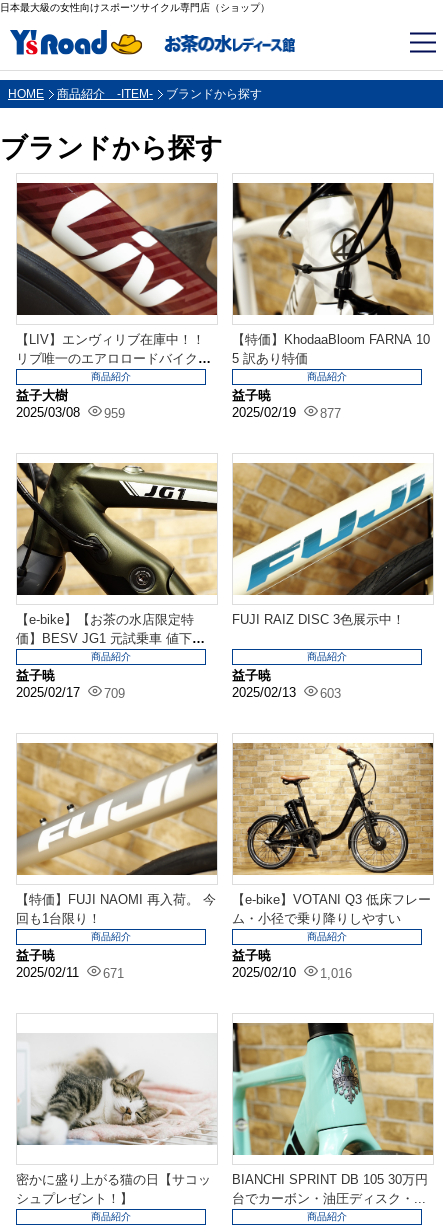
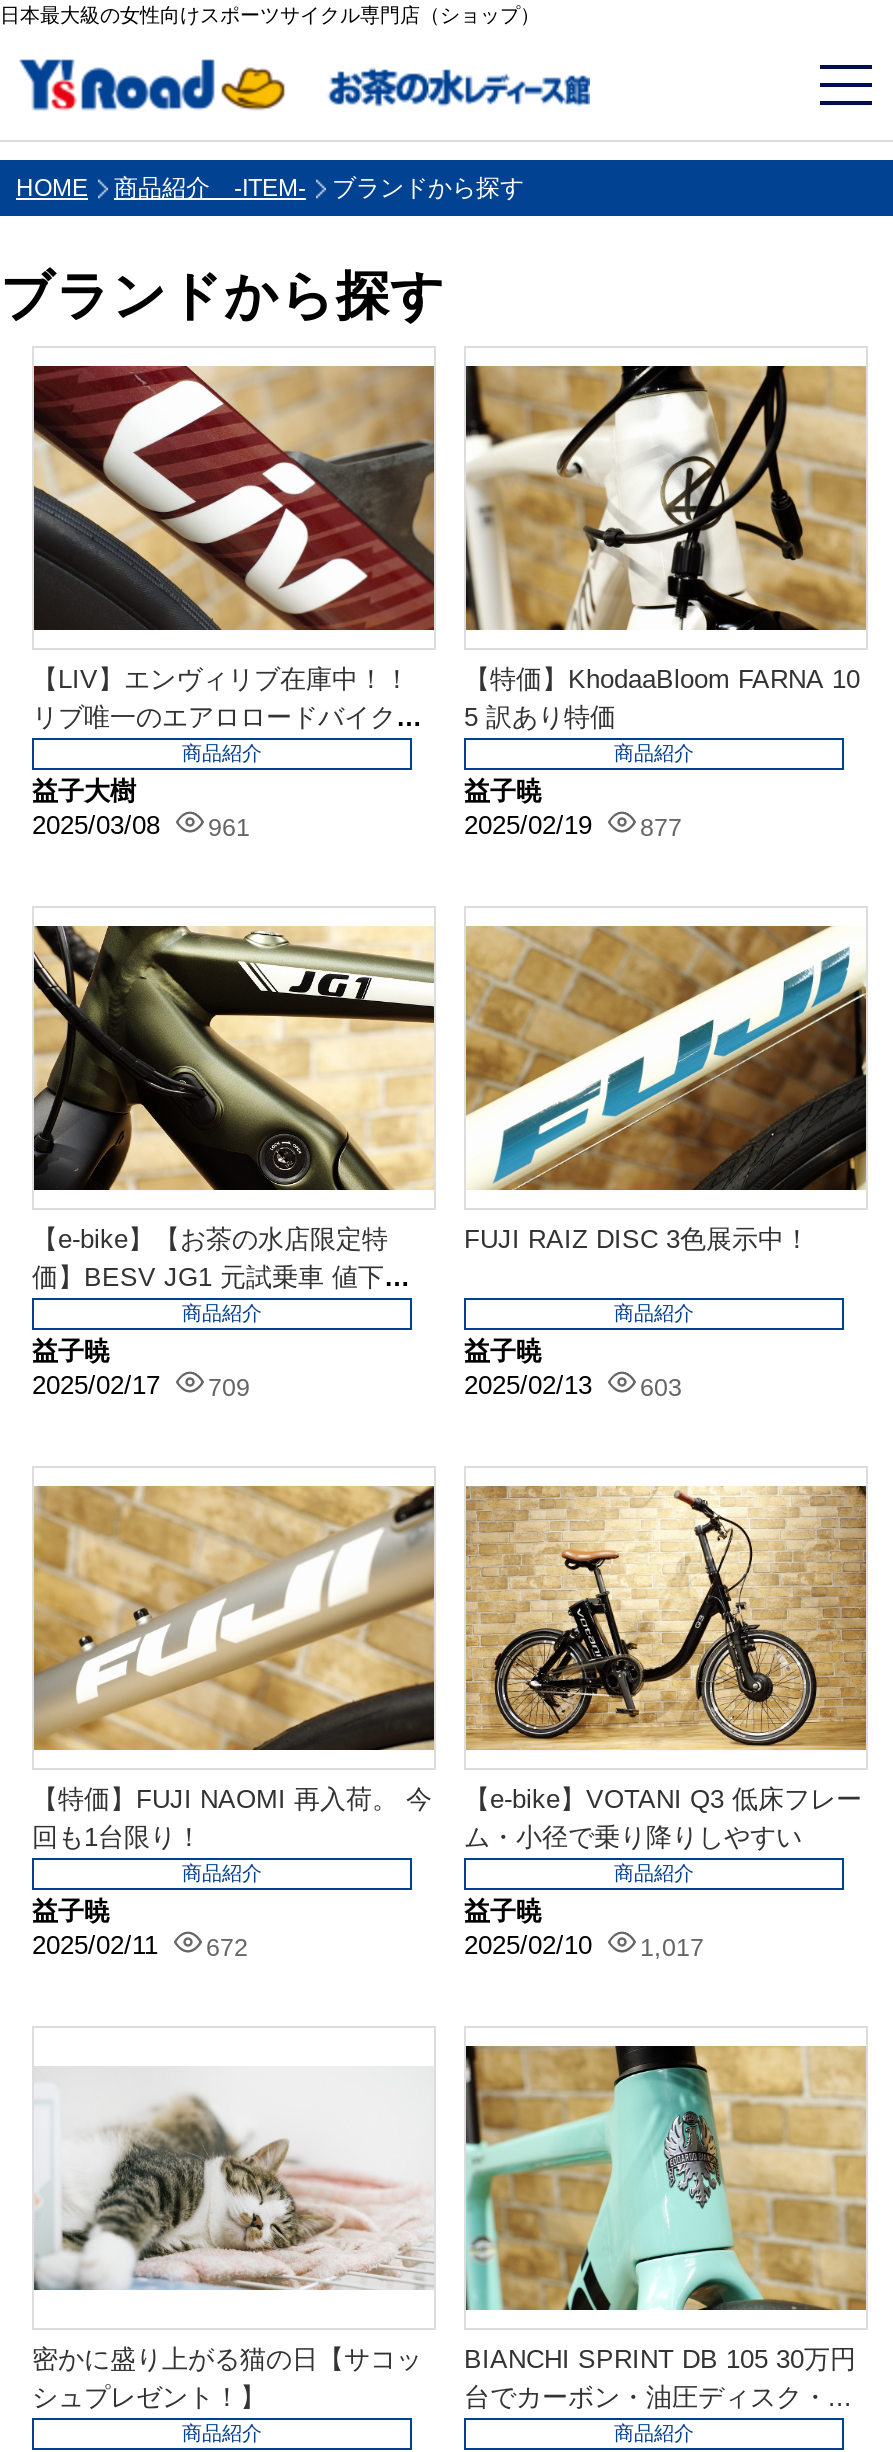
[16,405,125,421] 2025/03/08 959 -> [32,810,250,842] 2025/03/08 961
[16,965,124,981] 2025/02/11 671 -> [32,1930,248,1962] 2025/02/11 672
[232,965,352,981] 2025/02/10 1,016 -> [464,1930,704,1962] 2025/02/10 1,017

